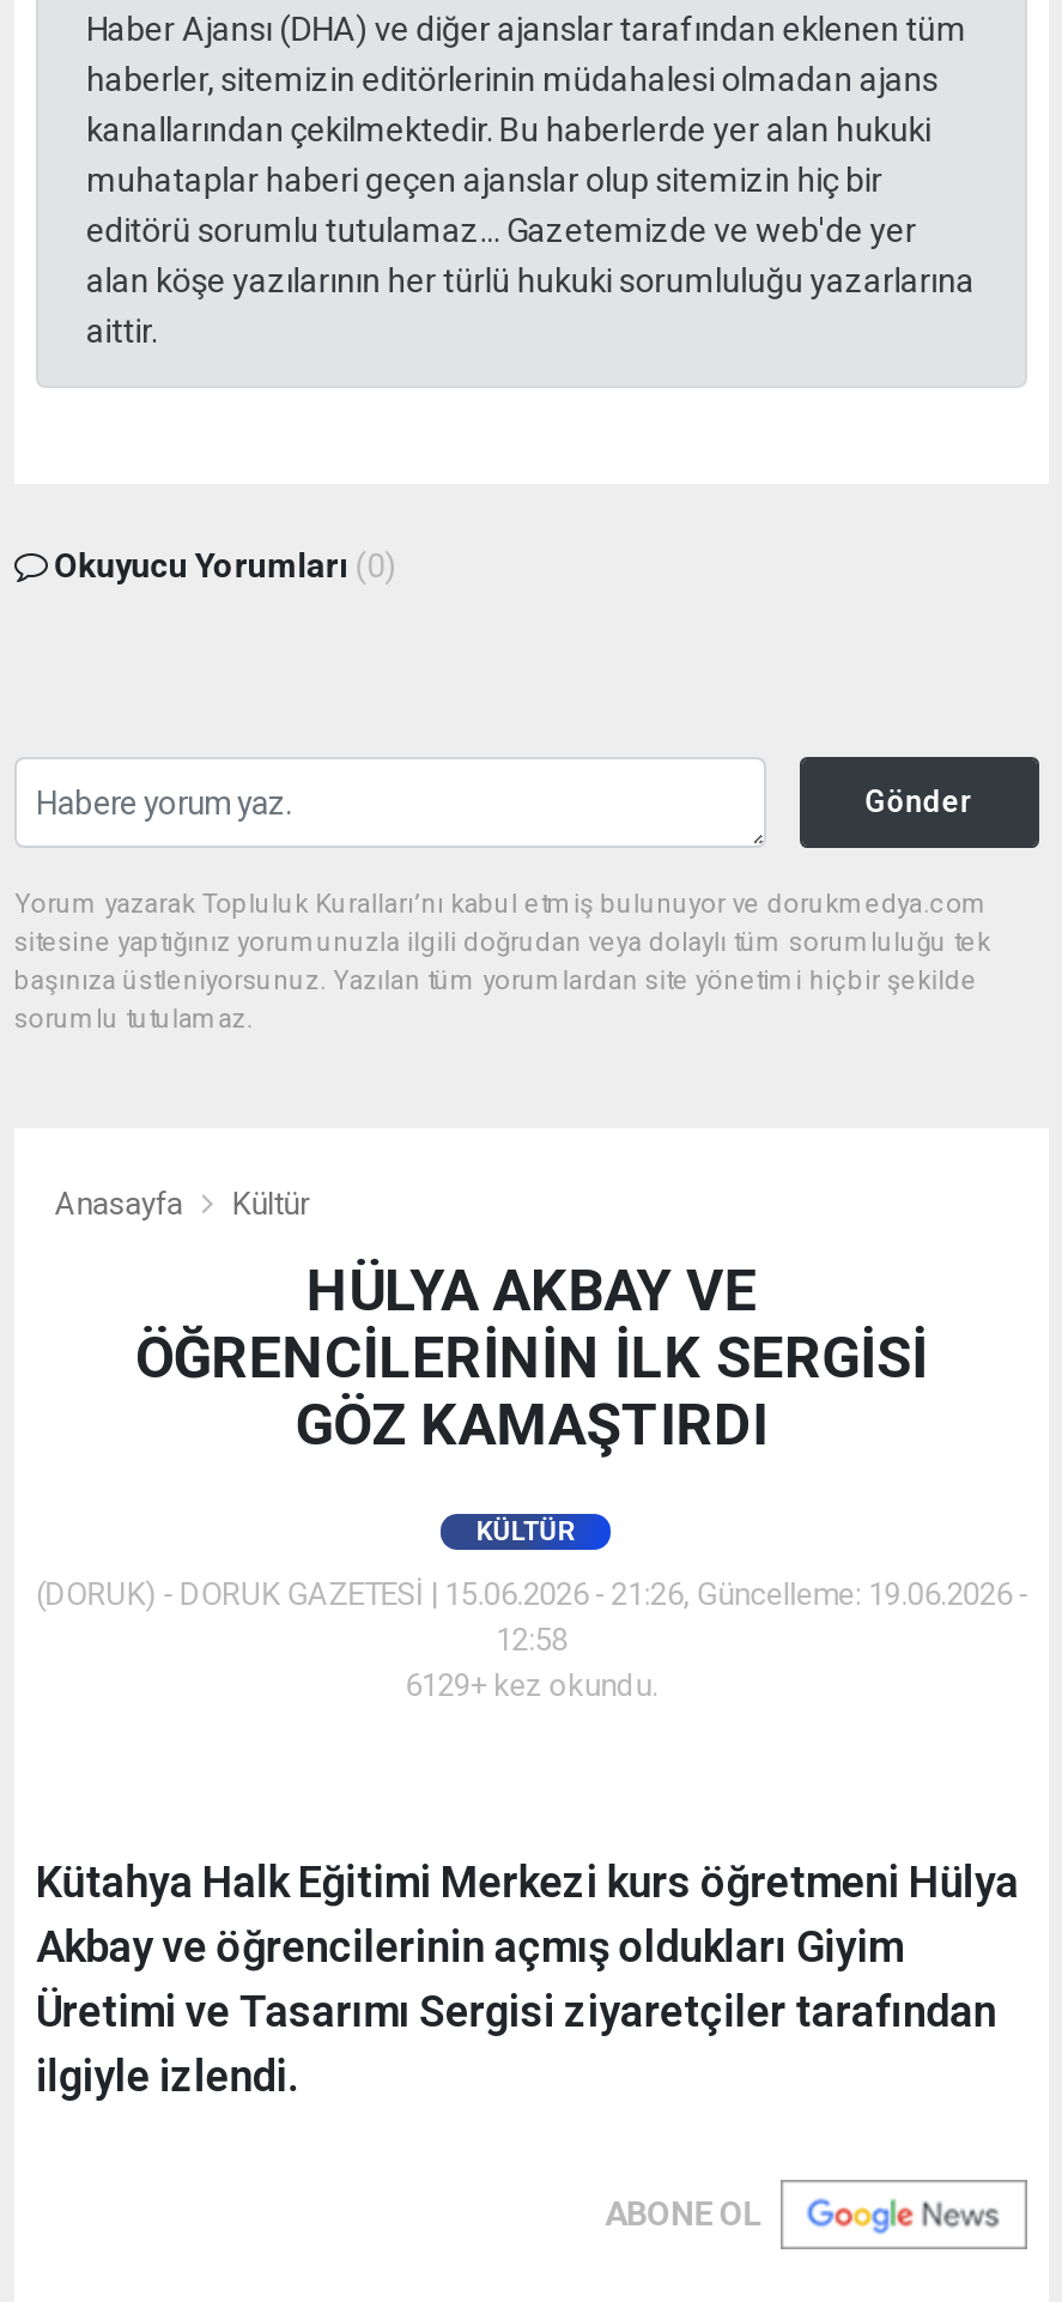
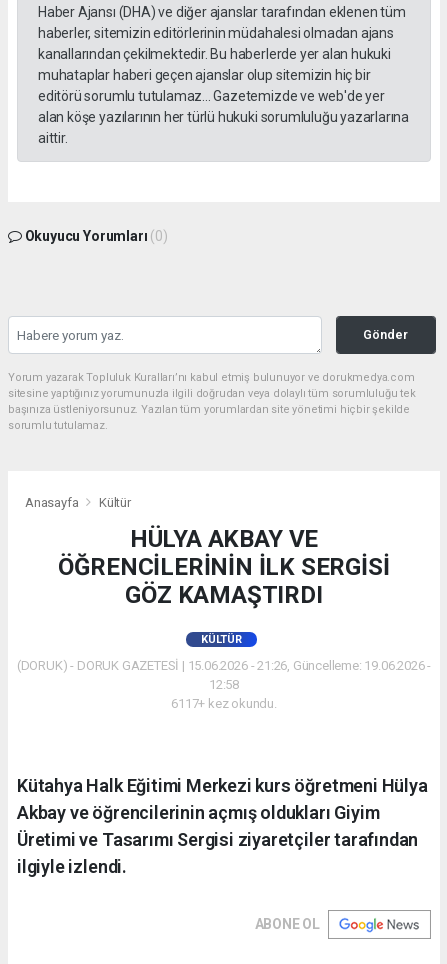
[405,1666,658,1702] 6129+ kez okundu. -> [171,696,277,711] 6117+ kez okundu.

